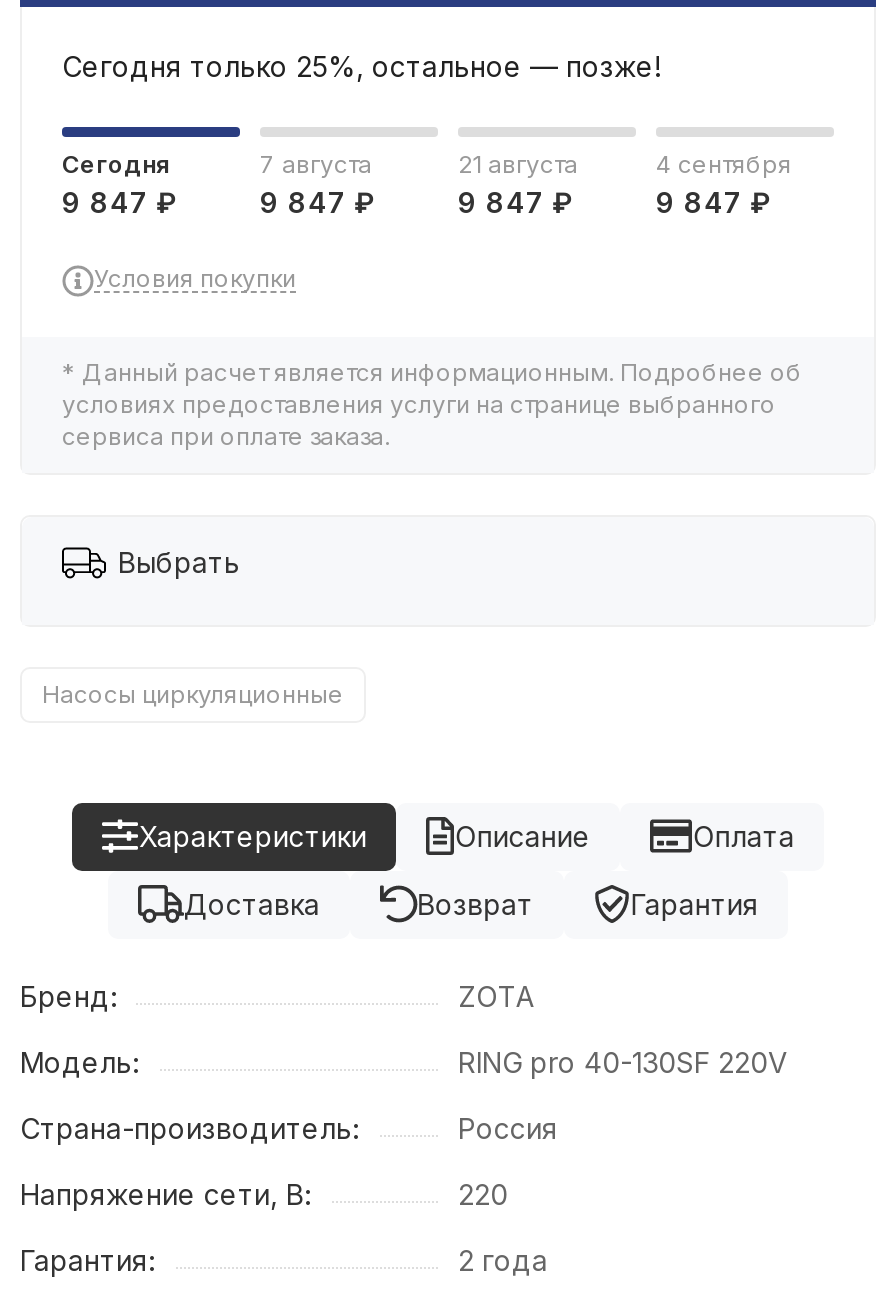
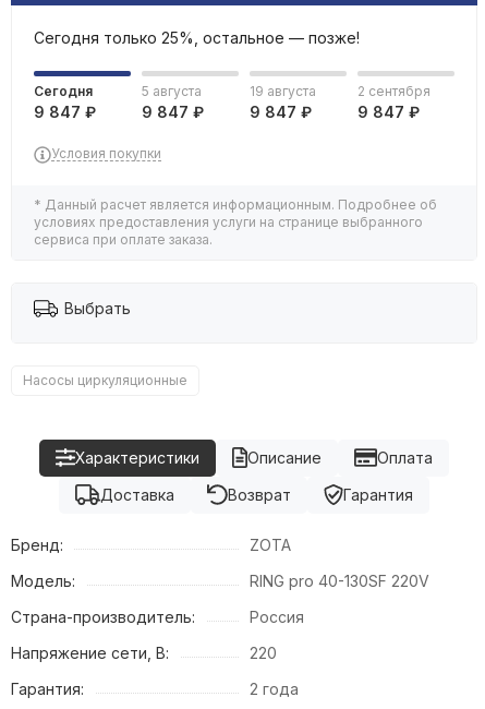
[260,148,372,178] 7 августа -> [142,83,202,99] 5 августа
[458,148,578,178] 21 августа -> [250,83,316,99] 19 августа
[656,148,792,178] 4 сентября -> [357,83,431,99] 2 сентября

